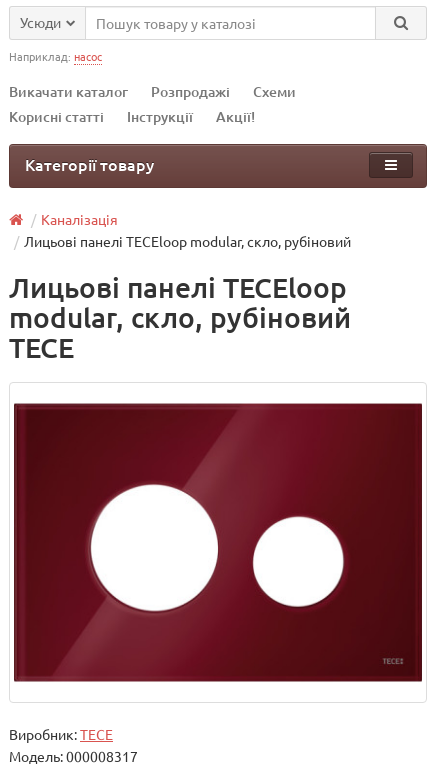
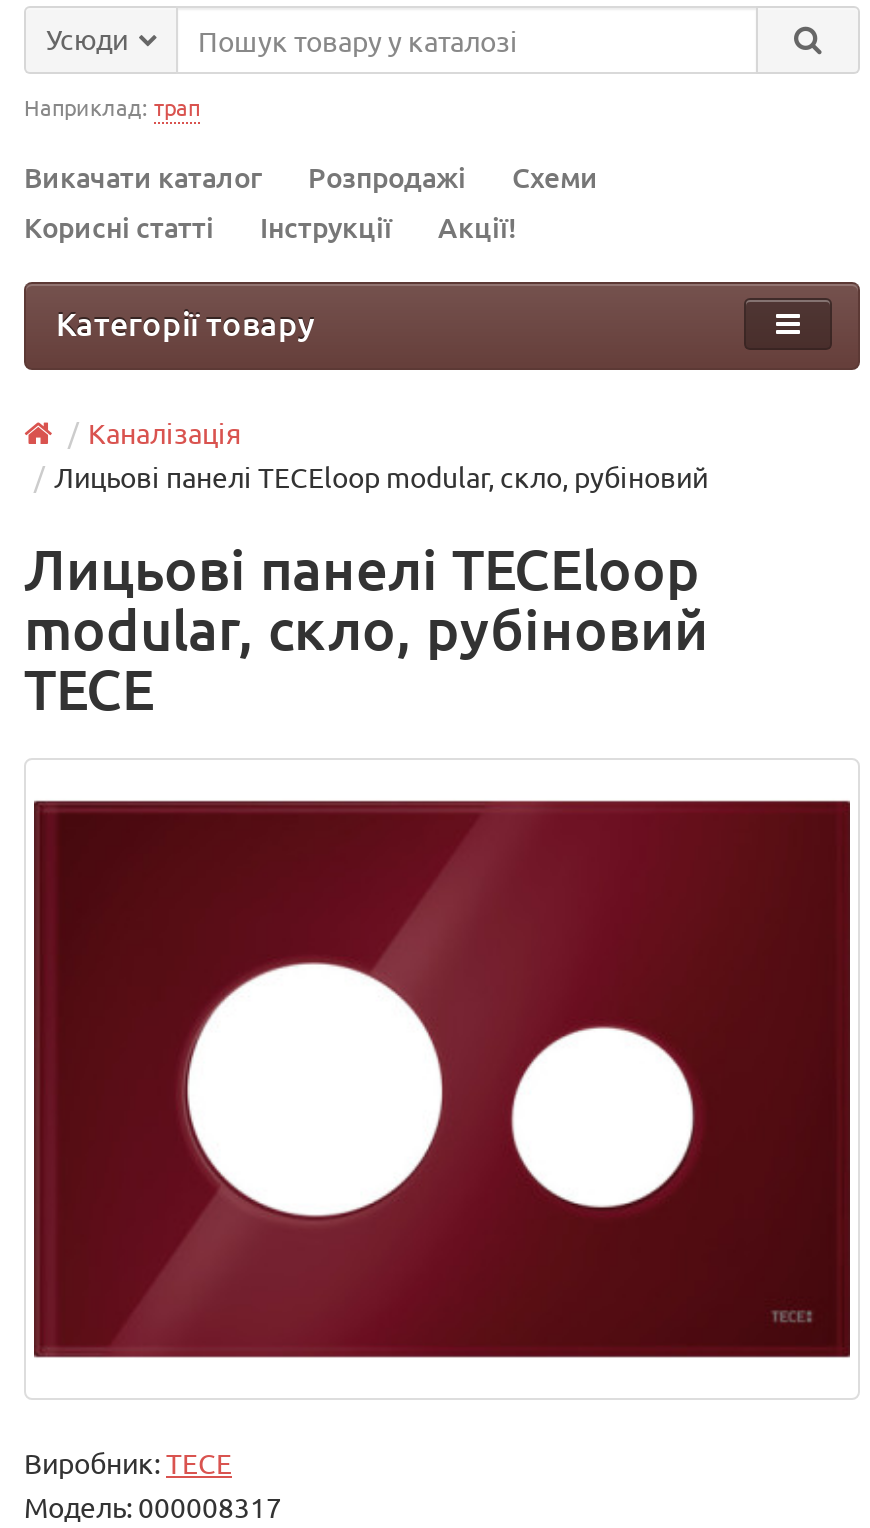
[9,48,102,64] Наприклад: насос -> [24,90,200,122] Наприклад: трап

